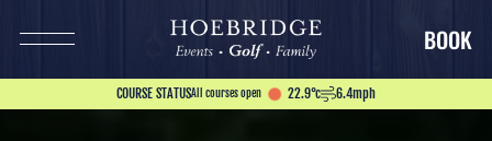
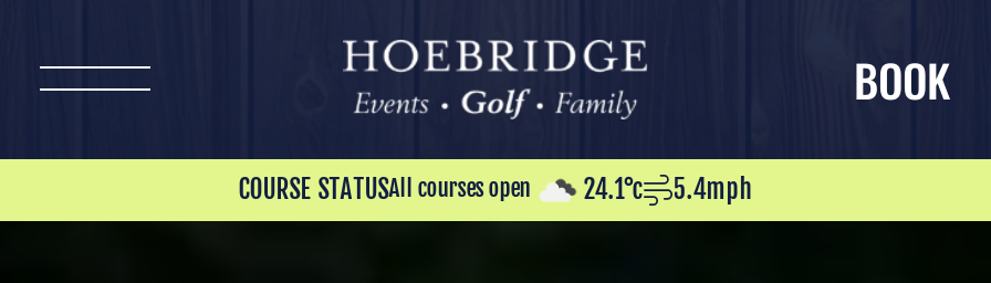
[288,85,375,102] 22.9°c | 6.4mph -> [583,172,753,206] 24.1°c | 5.4mph

